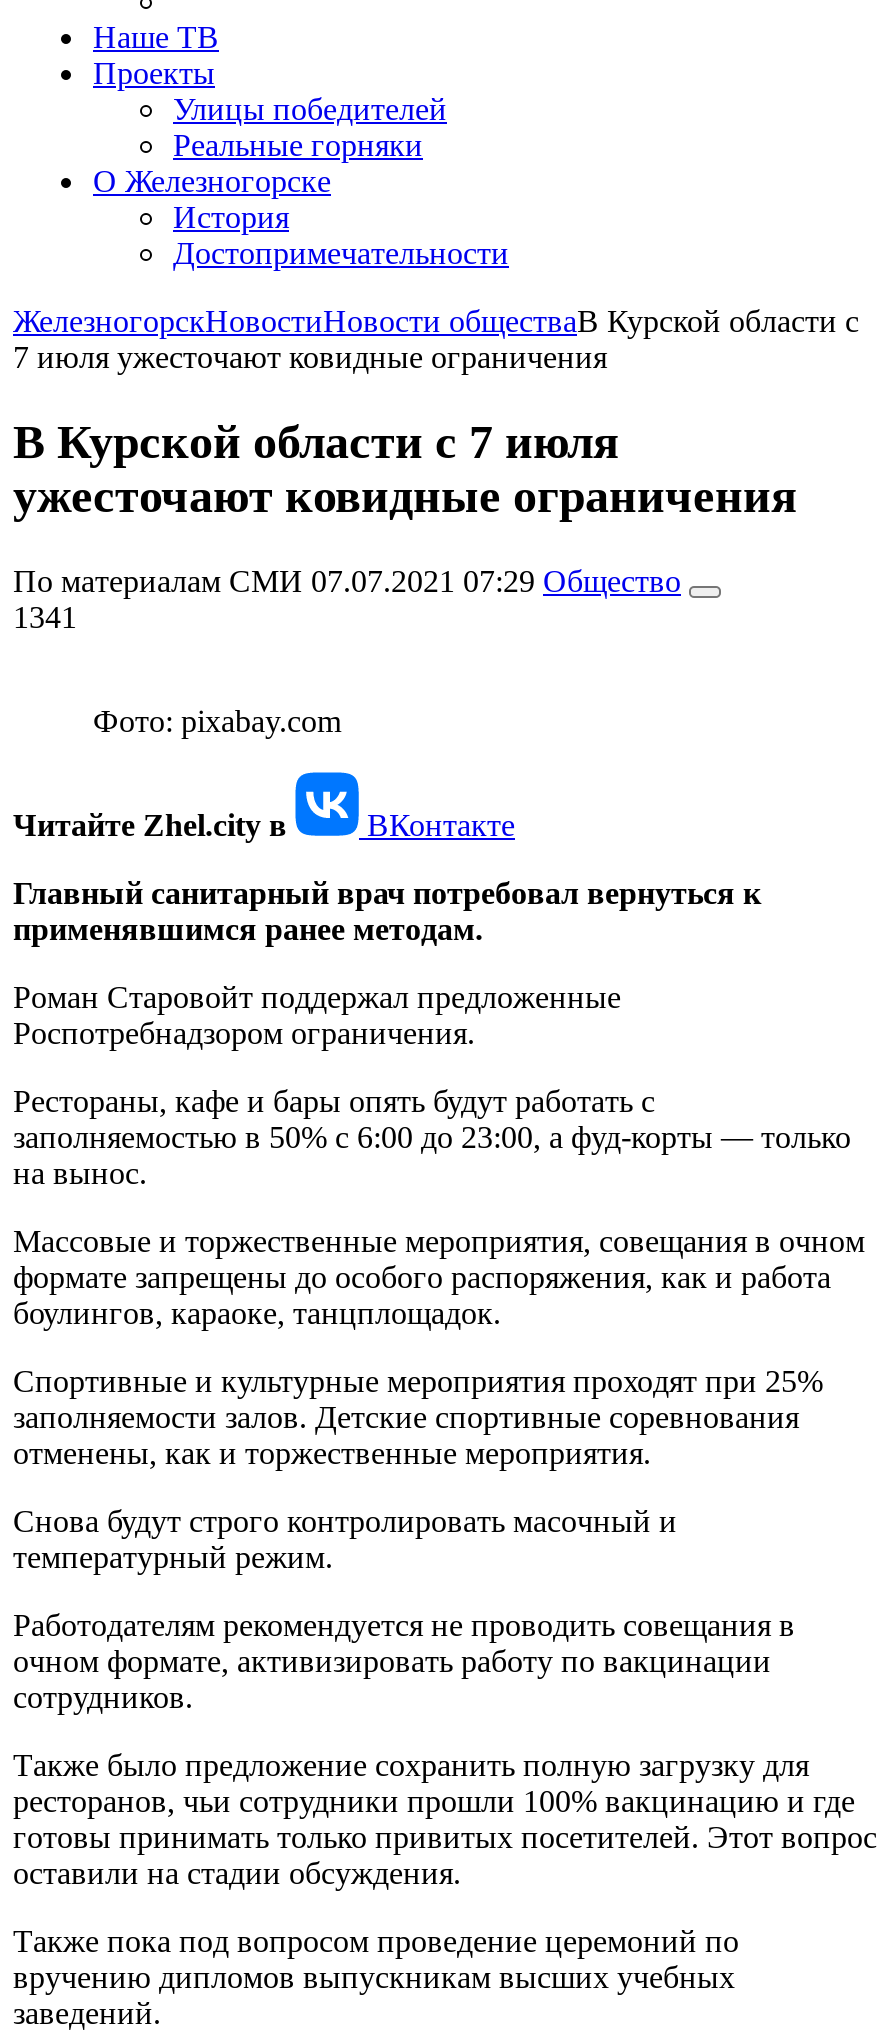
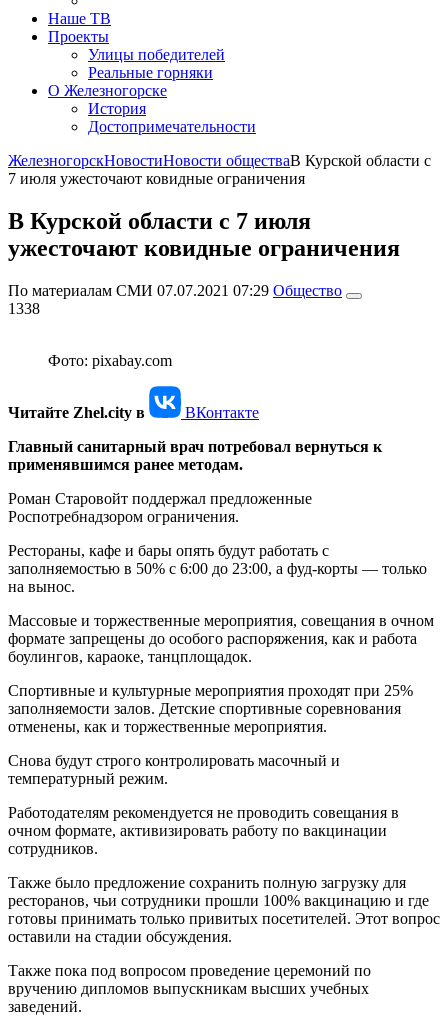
[13,600,77,634] 1341 -> [8,300,40,317] 1338

